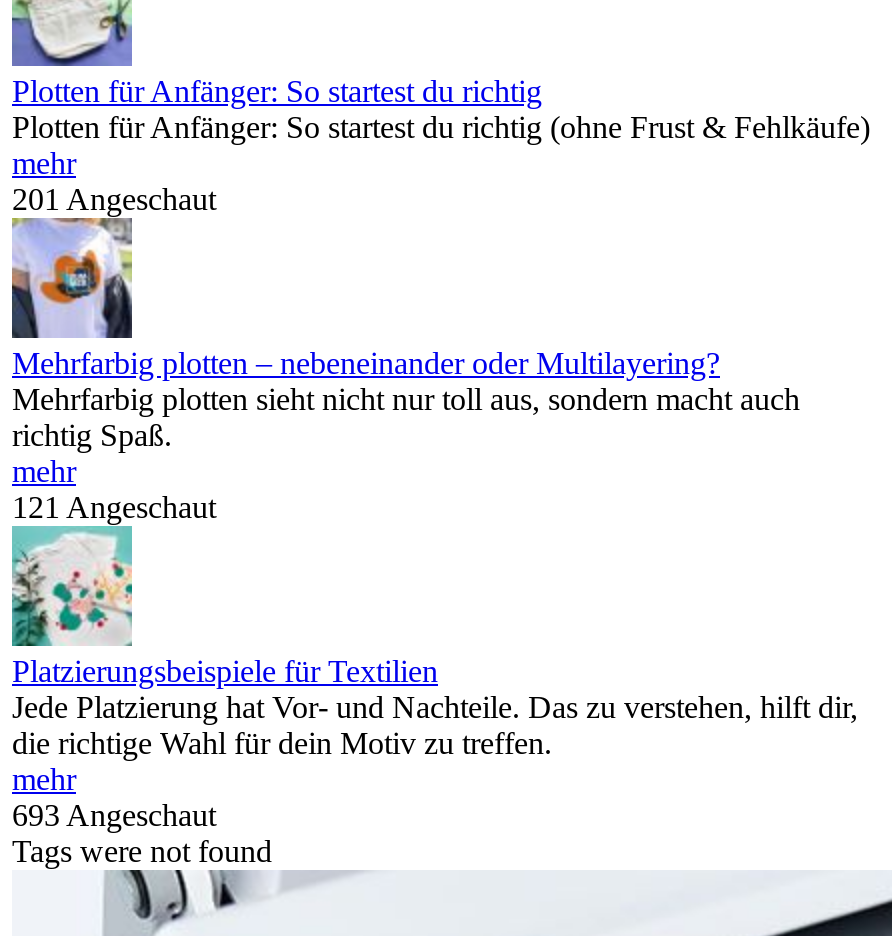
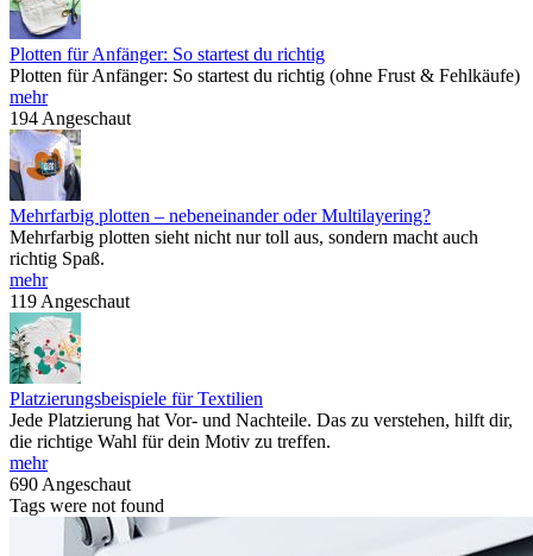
[12,183,216,217] 201 Angeschaut -> [10,109,131,129] 194 Angeschaut
[12,491,216,525] 121 Angeschaut -> [10,292,130,312] 119 Angeschaut
[12,799,216,833] 693 Angeschaut -> [10,475,131,495] 690 Angeschaut

